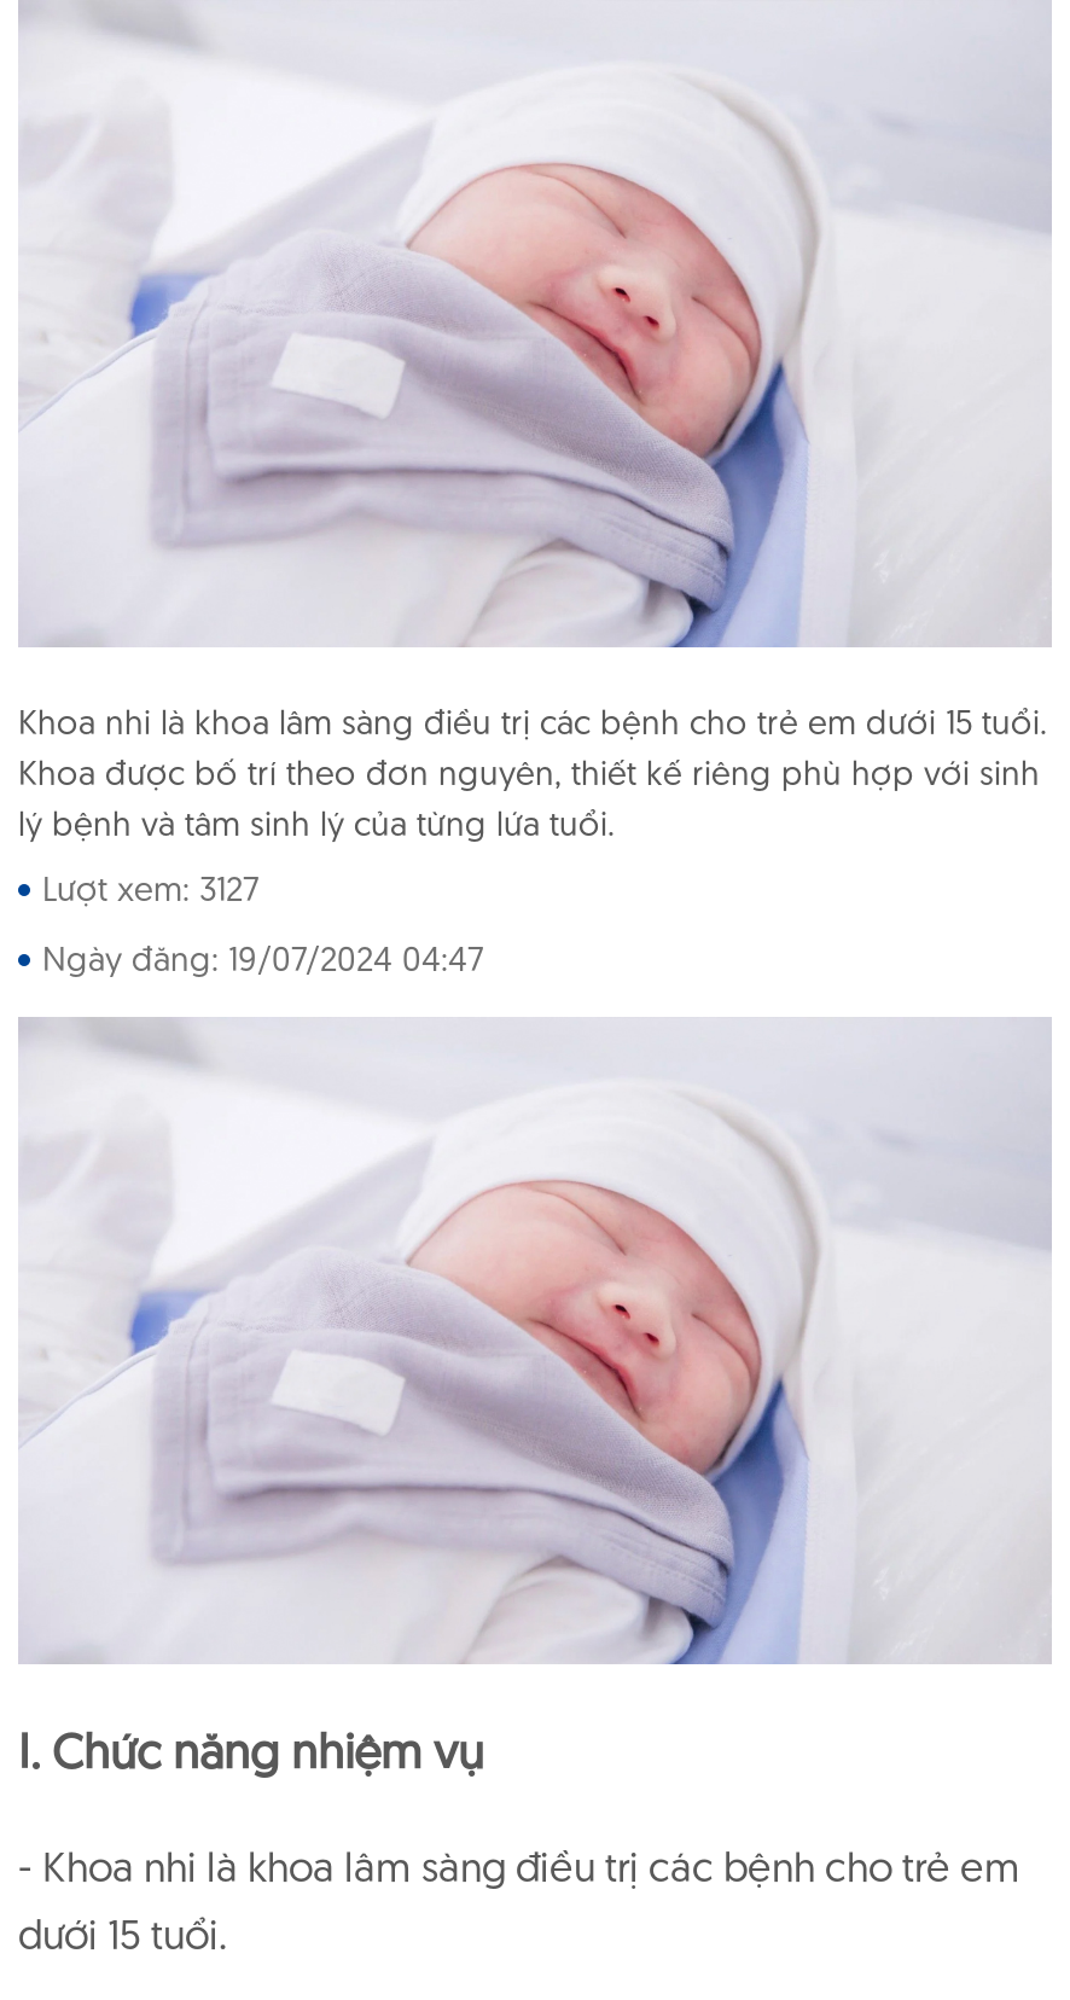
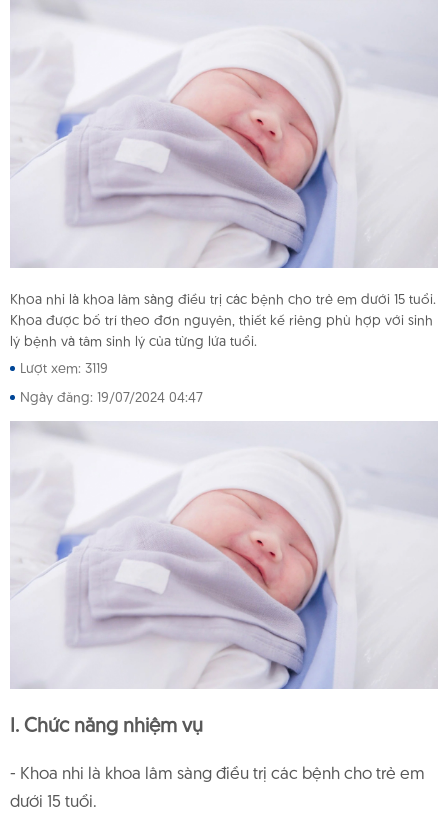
[42,875,260,911] Lượt xem: 3127 -> [20,362,108,377] Lượt xem: 3119

